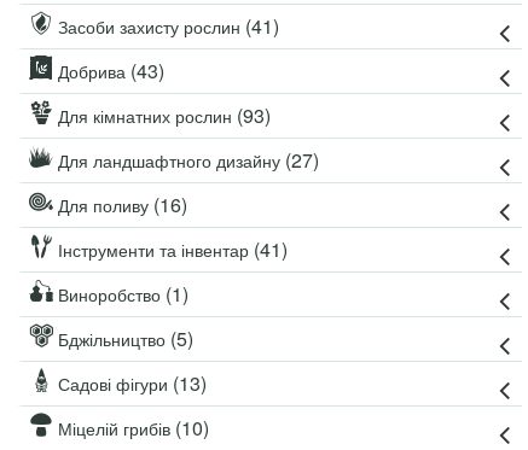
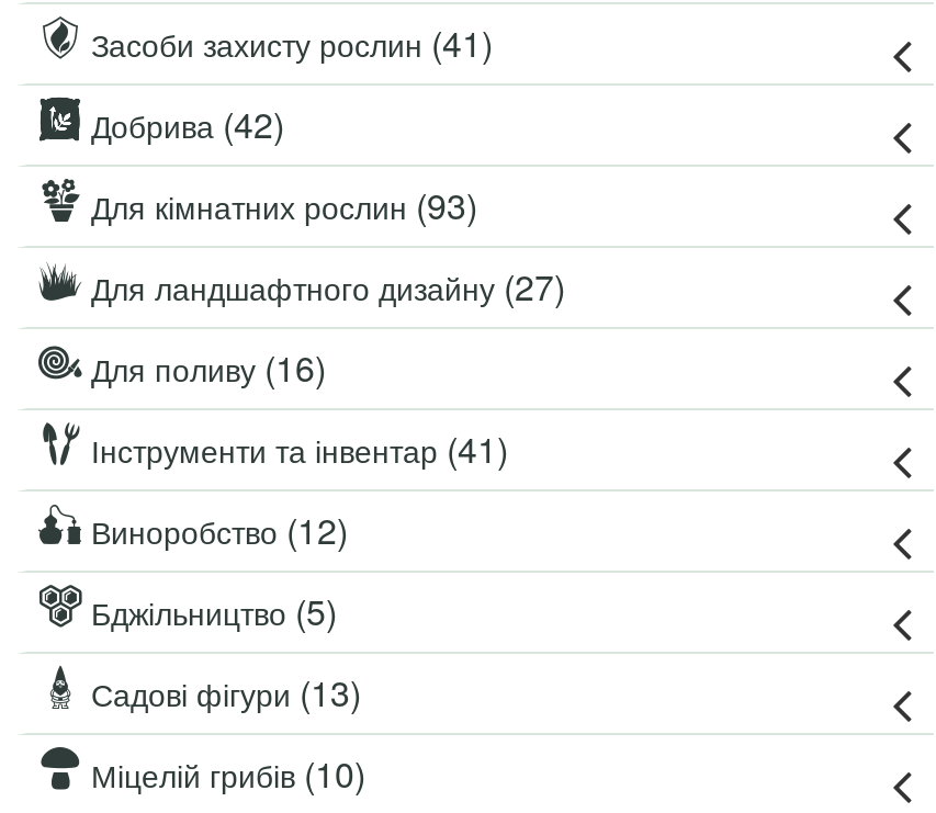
[53,57,164,84] Добрива (43) -> [82,99,284,149] Добрива (42)
[53,280,188,308] Виноробство (1) -> [82,505,348,555] Виноробство (12)

